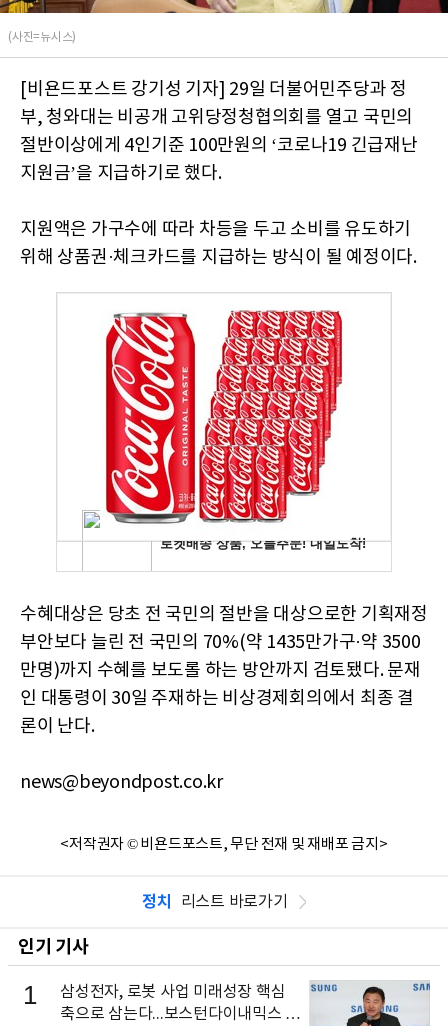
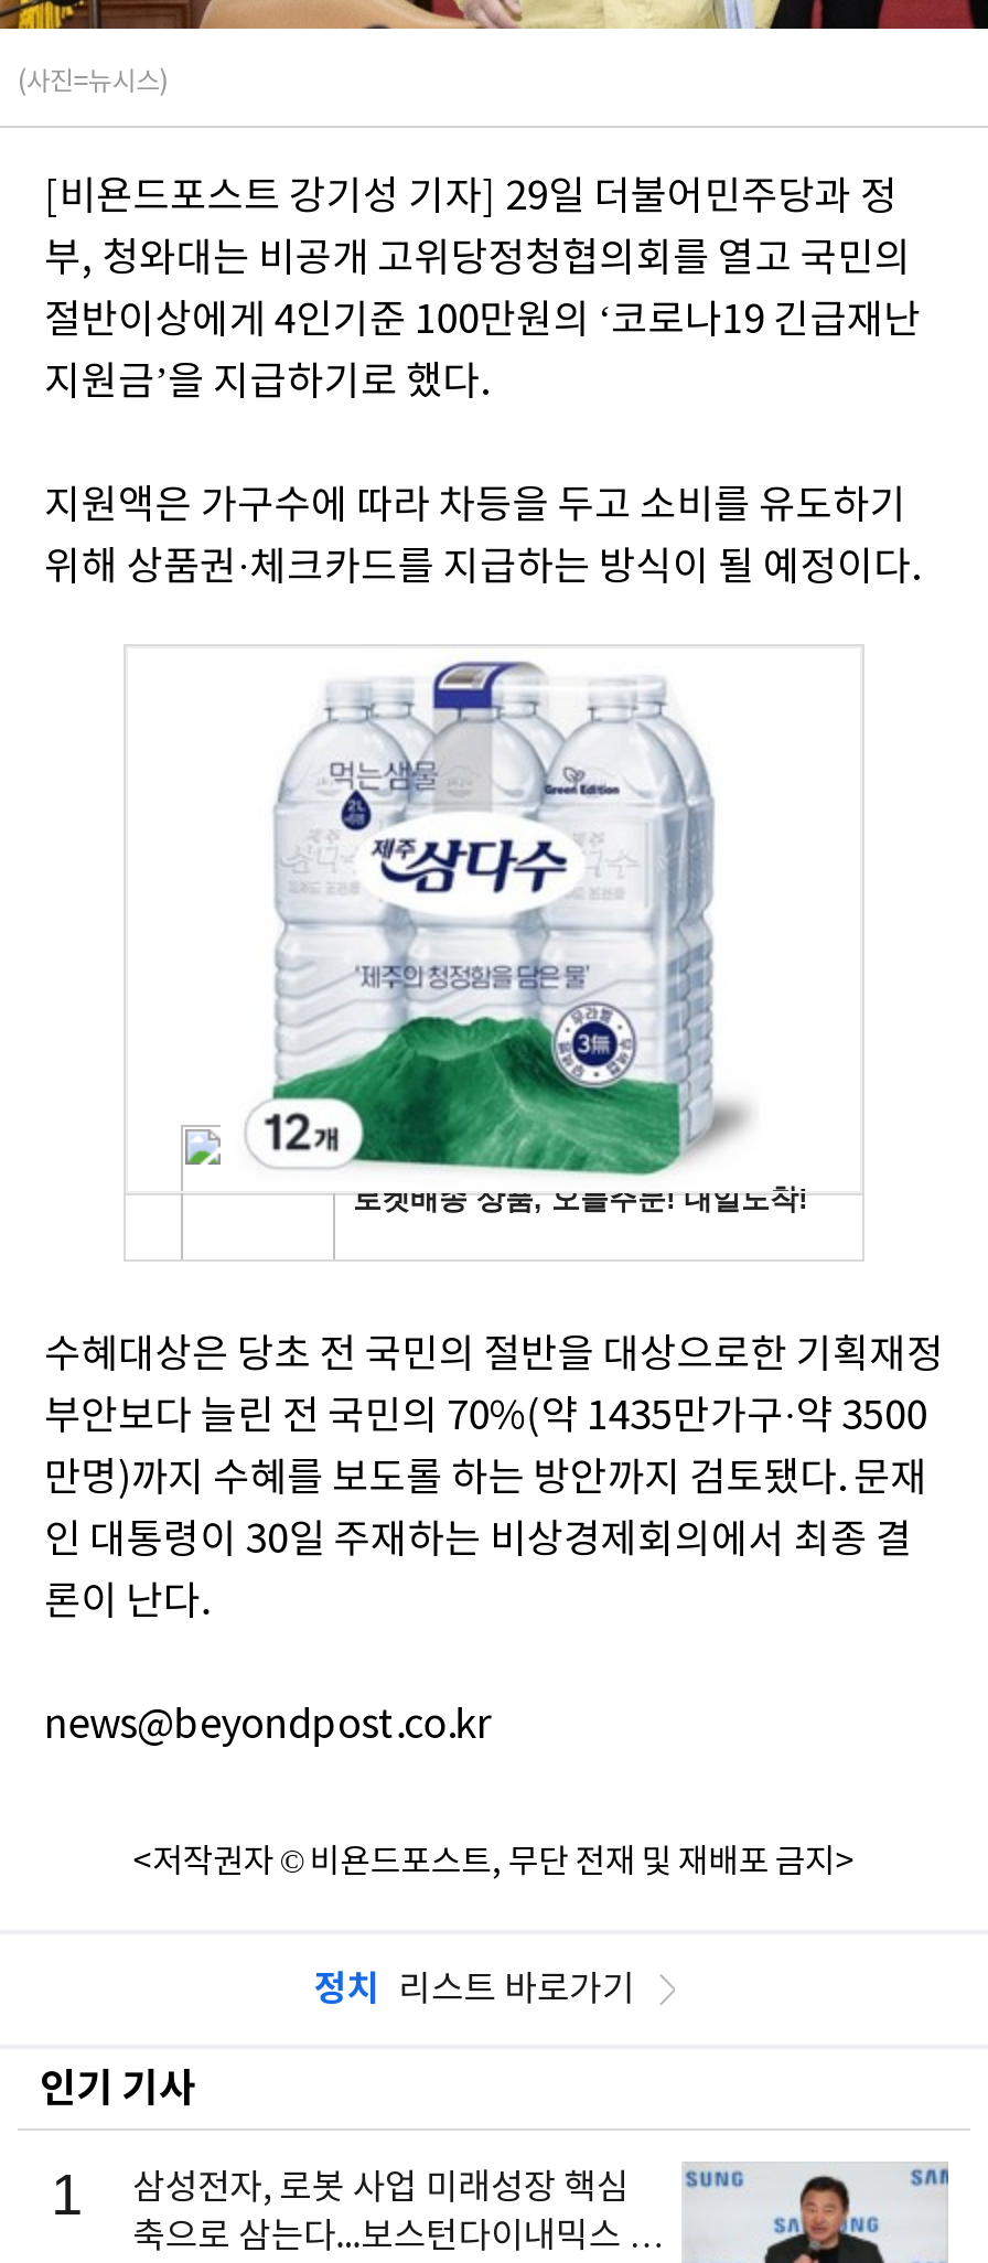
[105,300,343,533] [image] -> [234,659,754,1178] [image]

